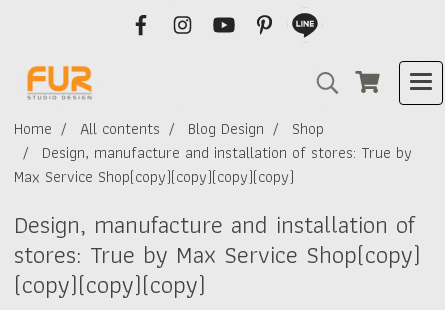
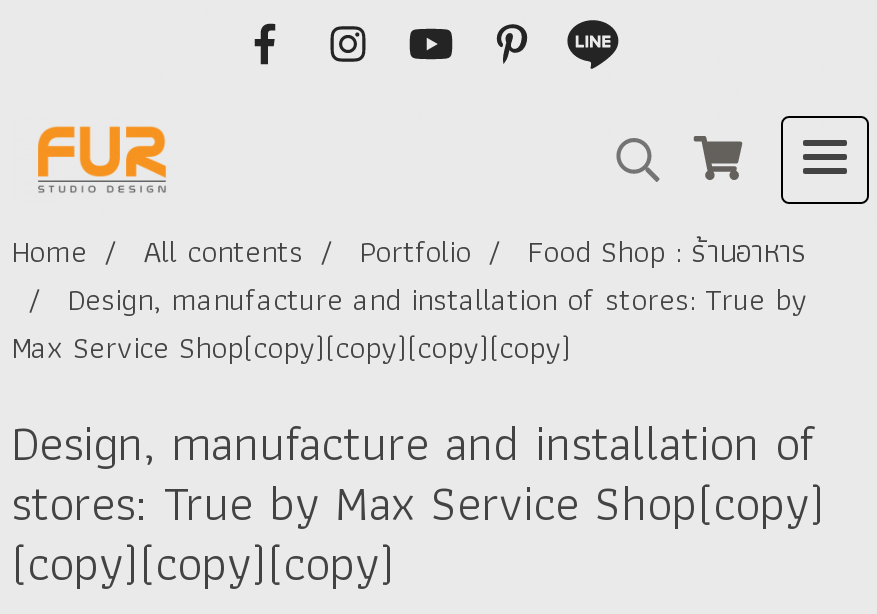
[188,116,324,141] Blog Design | Shop -> [359,226,807,276] Portfolio | Food Shop : ร้านอาหาร

